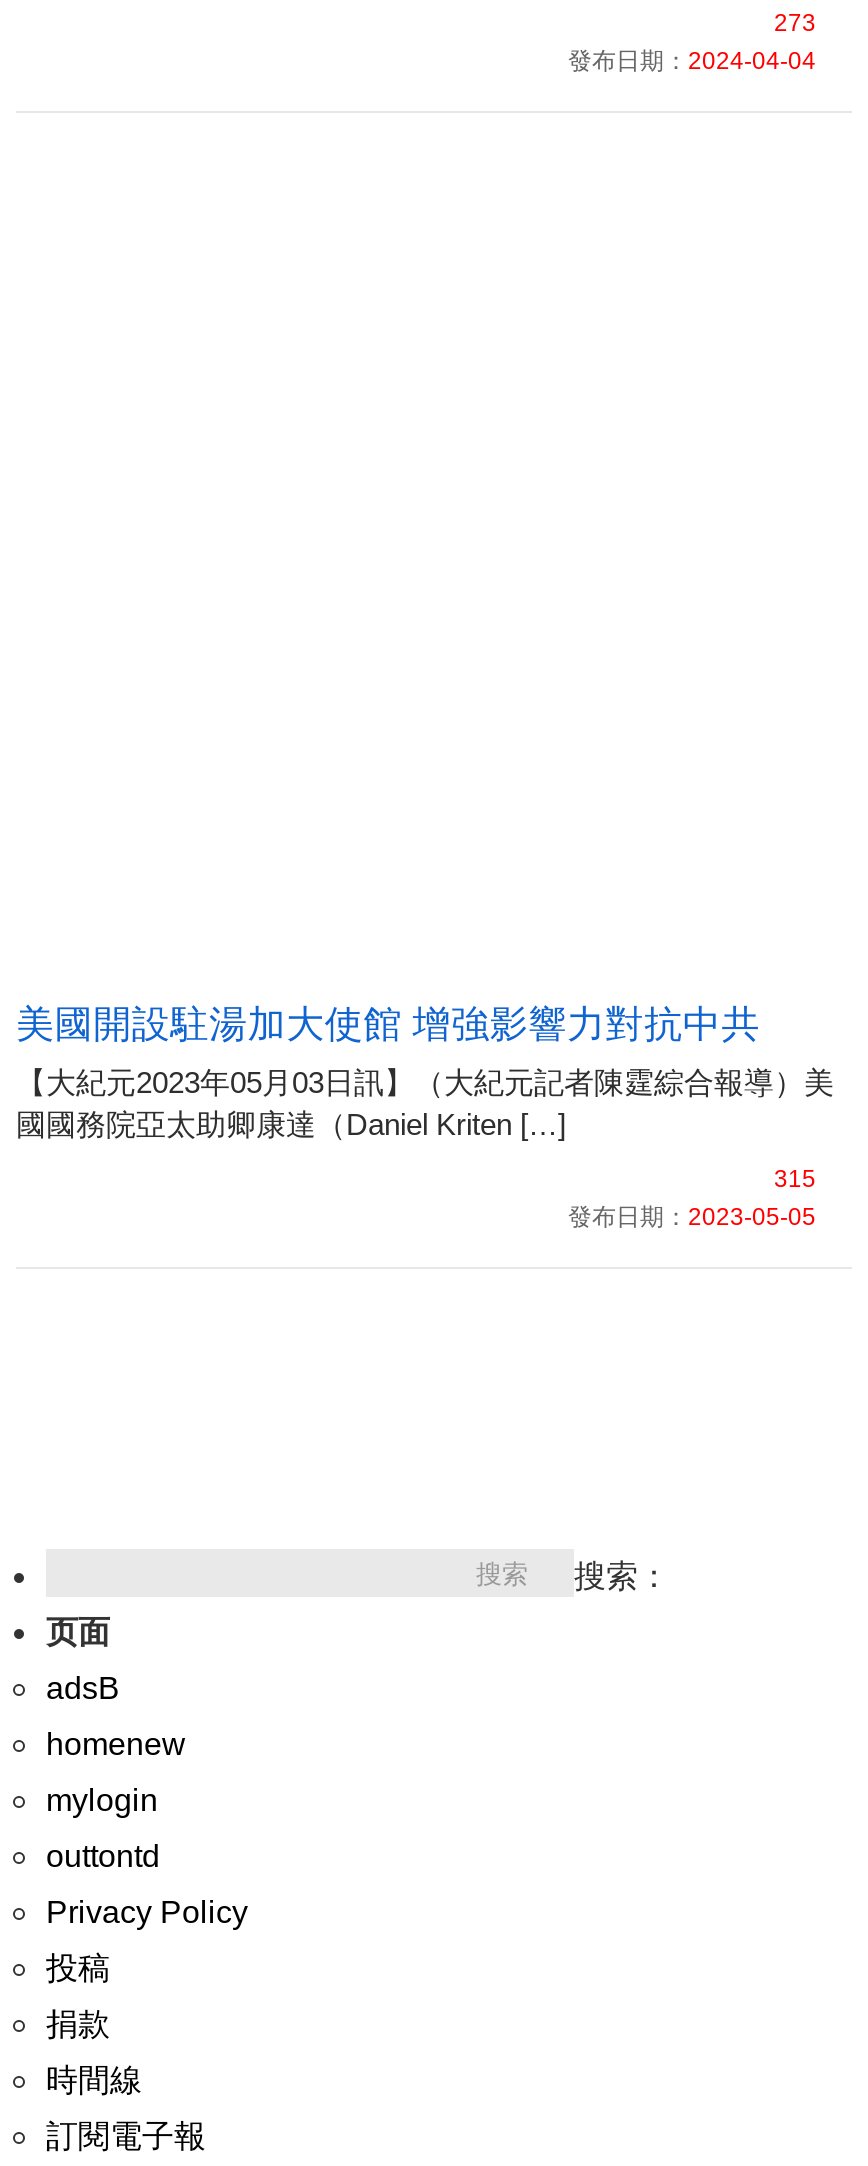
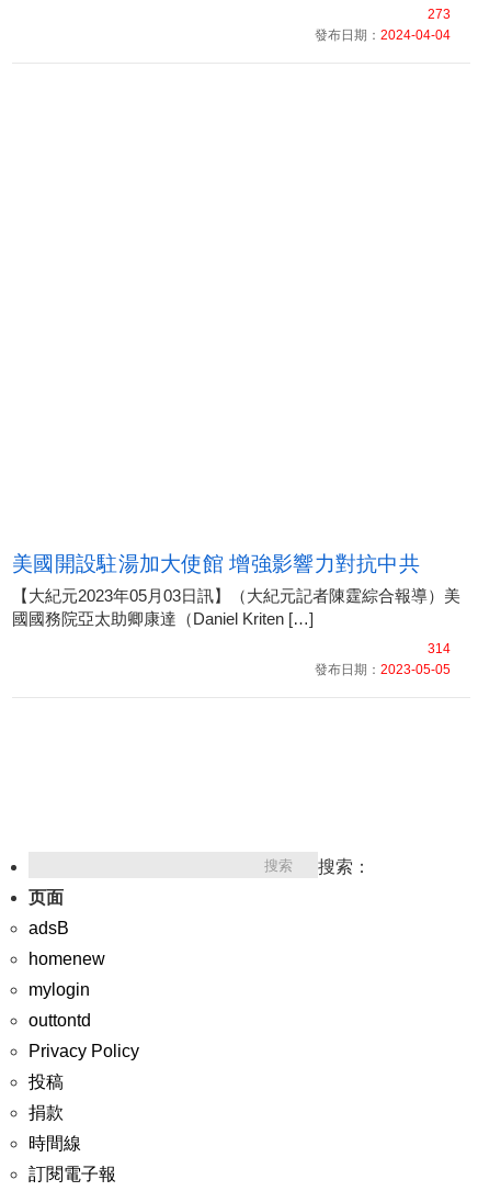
[774,1165,816,1193] 315 -> [428,641,451,656] 314

